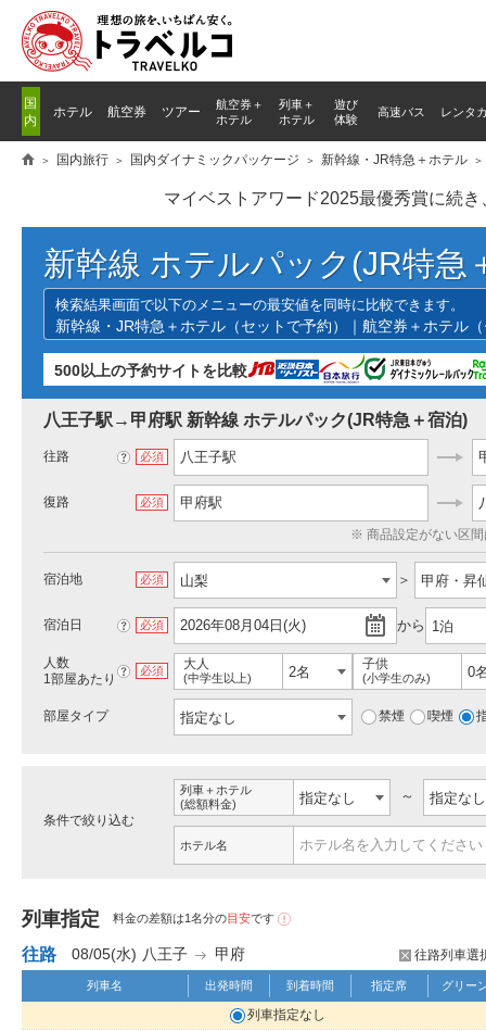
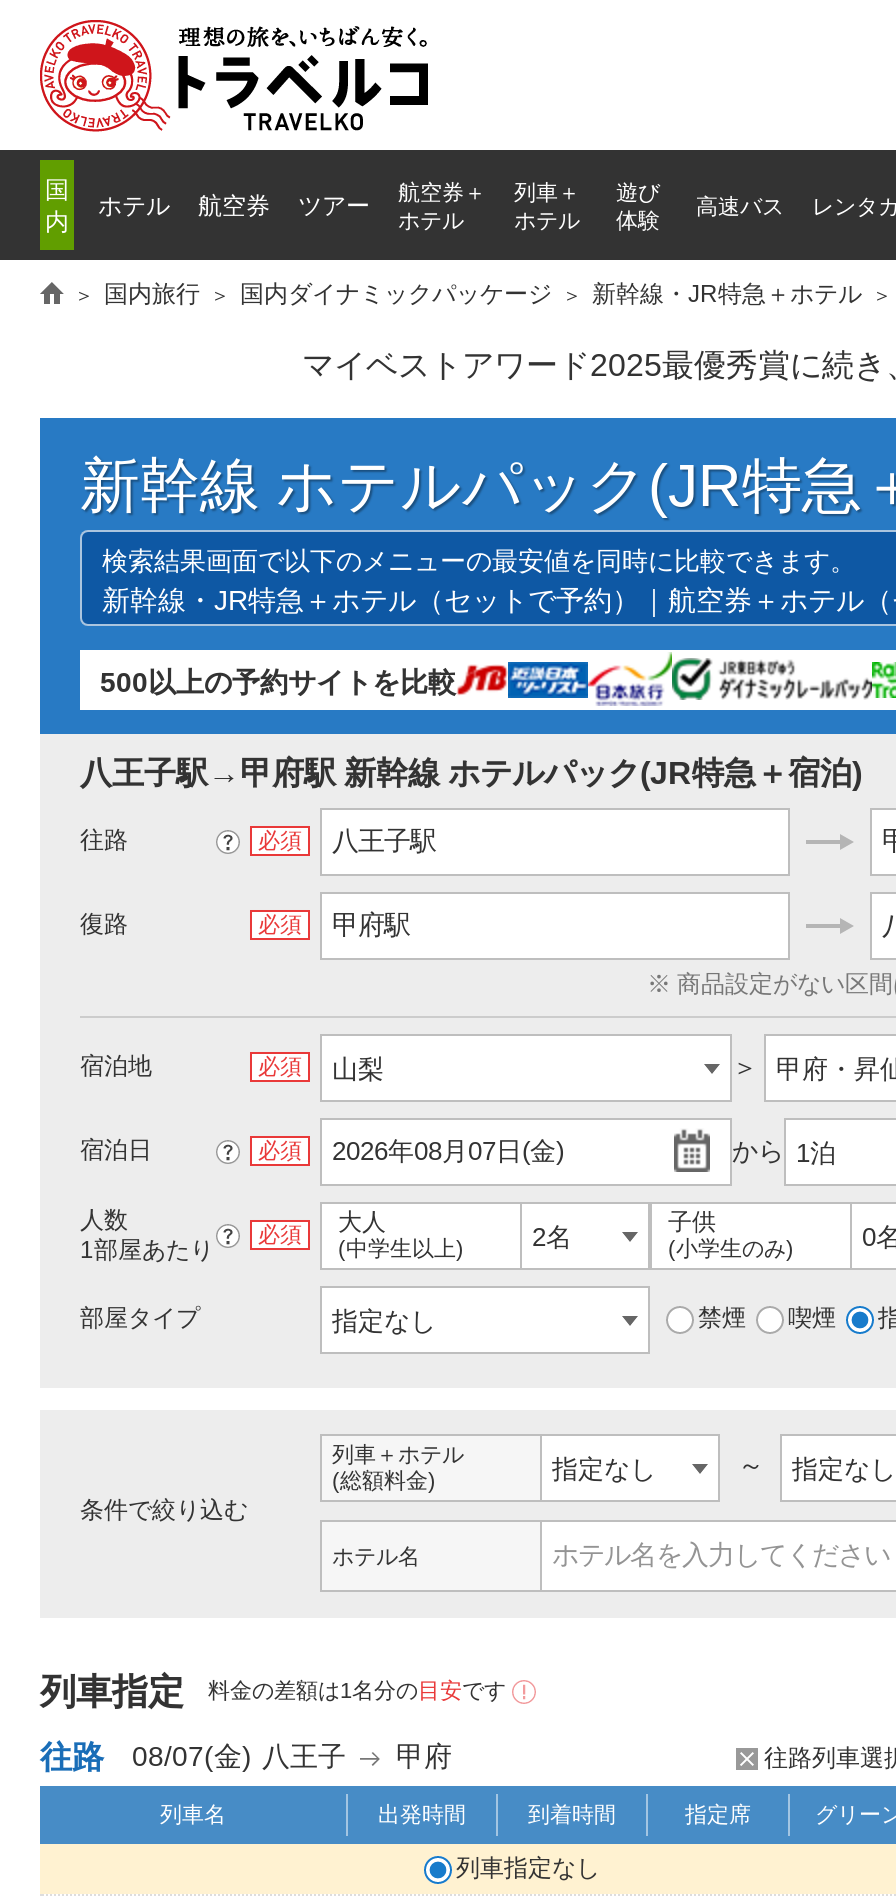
[180,617,306,633] 2026年08月04日(火) -> [332,1136,564,1166] 2026年08月07日(金)
[22,945,245,963] 往路 08/05(水) 八王子 甲府 -> [40,1740,452,1774] 往路 08/07(金) 八王子 甲府

